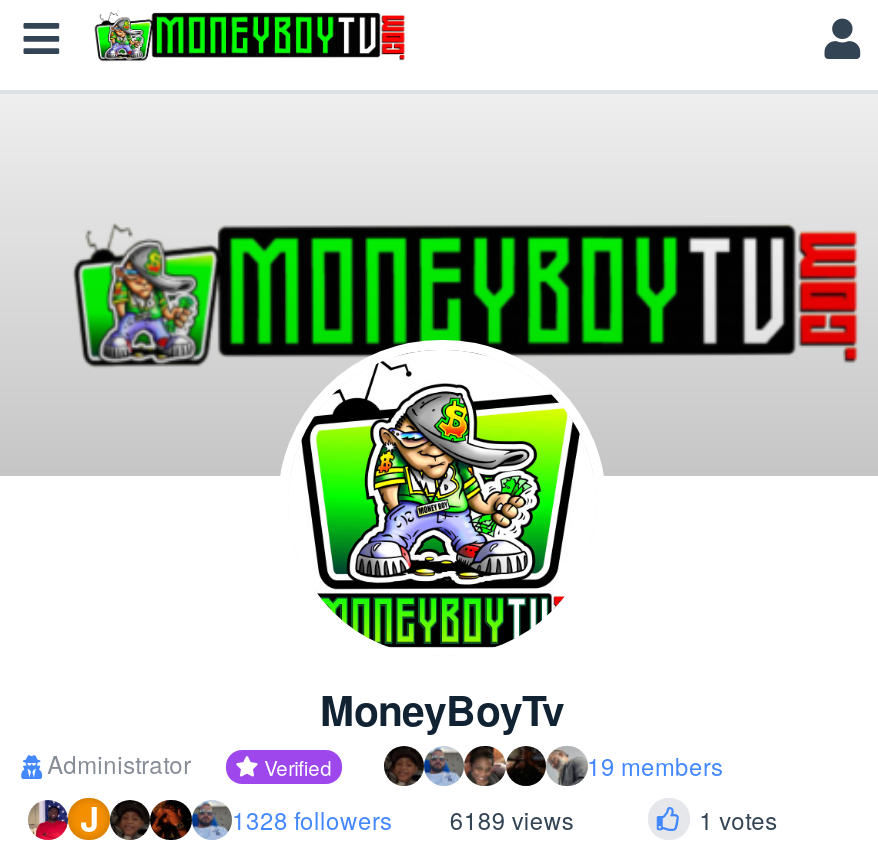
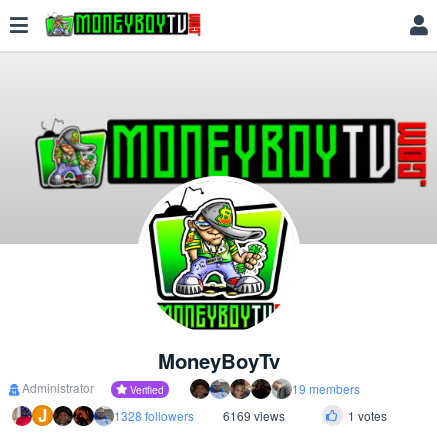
[232,802,574,836] 1328 followers 6189 views -> [114,407,285,424] 1328 followers 6169 views

